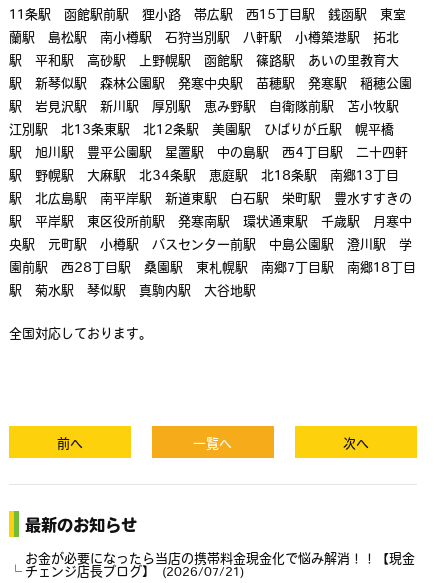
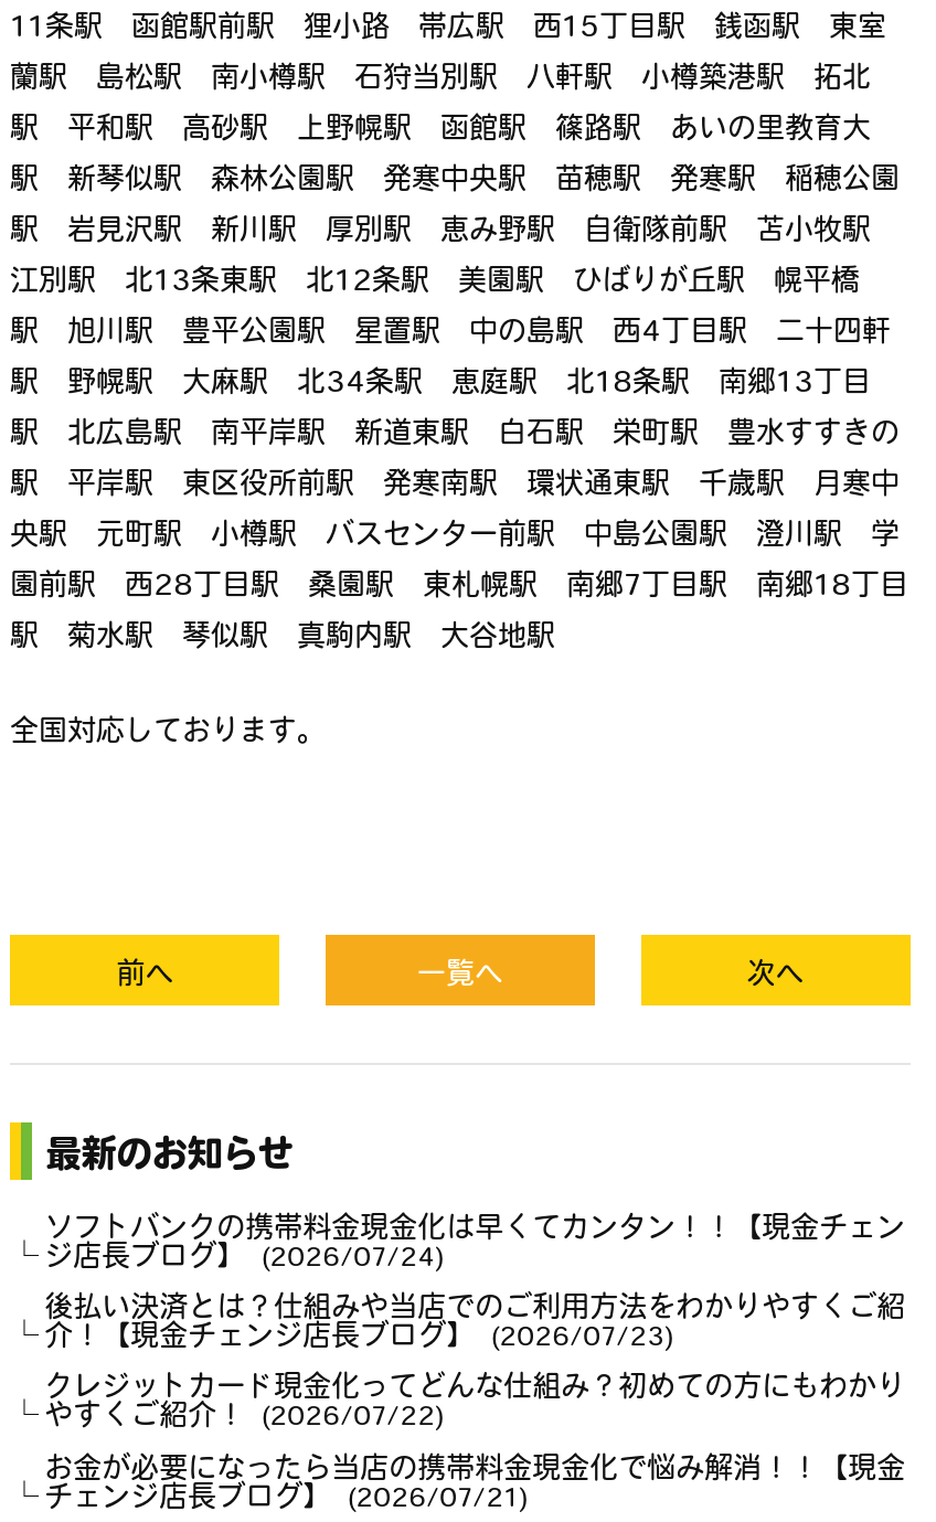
none -> [44,1210,905,1428] ソフトバンクの携帯料金現金化は早くてカンタン！！【現金チェン | ジ店長ブログ】 2026/07/24 | 後払い決済とは？仕組みや当店でのご利用方法をわかりやすくご紹 | 介！【現金チェンジ店長ブログ】 2026/07/23 | クレジットカード現金化ってどんな仕組み？初めての方にもわかり | やすくご紹介！ 2026/07/22

